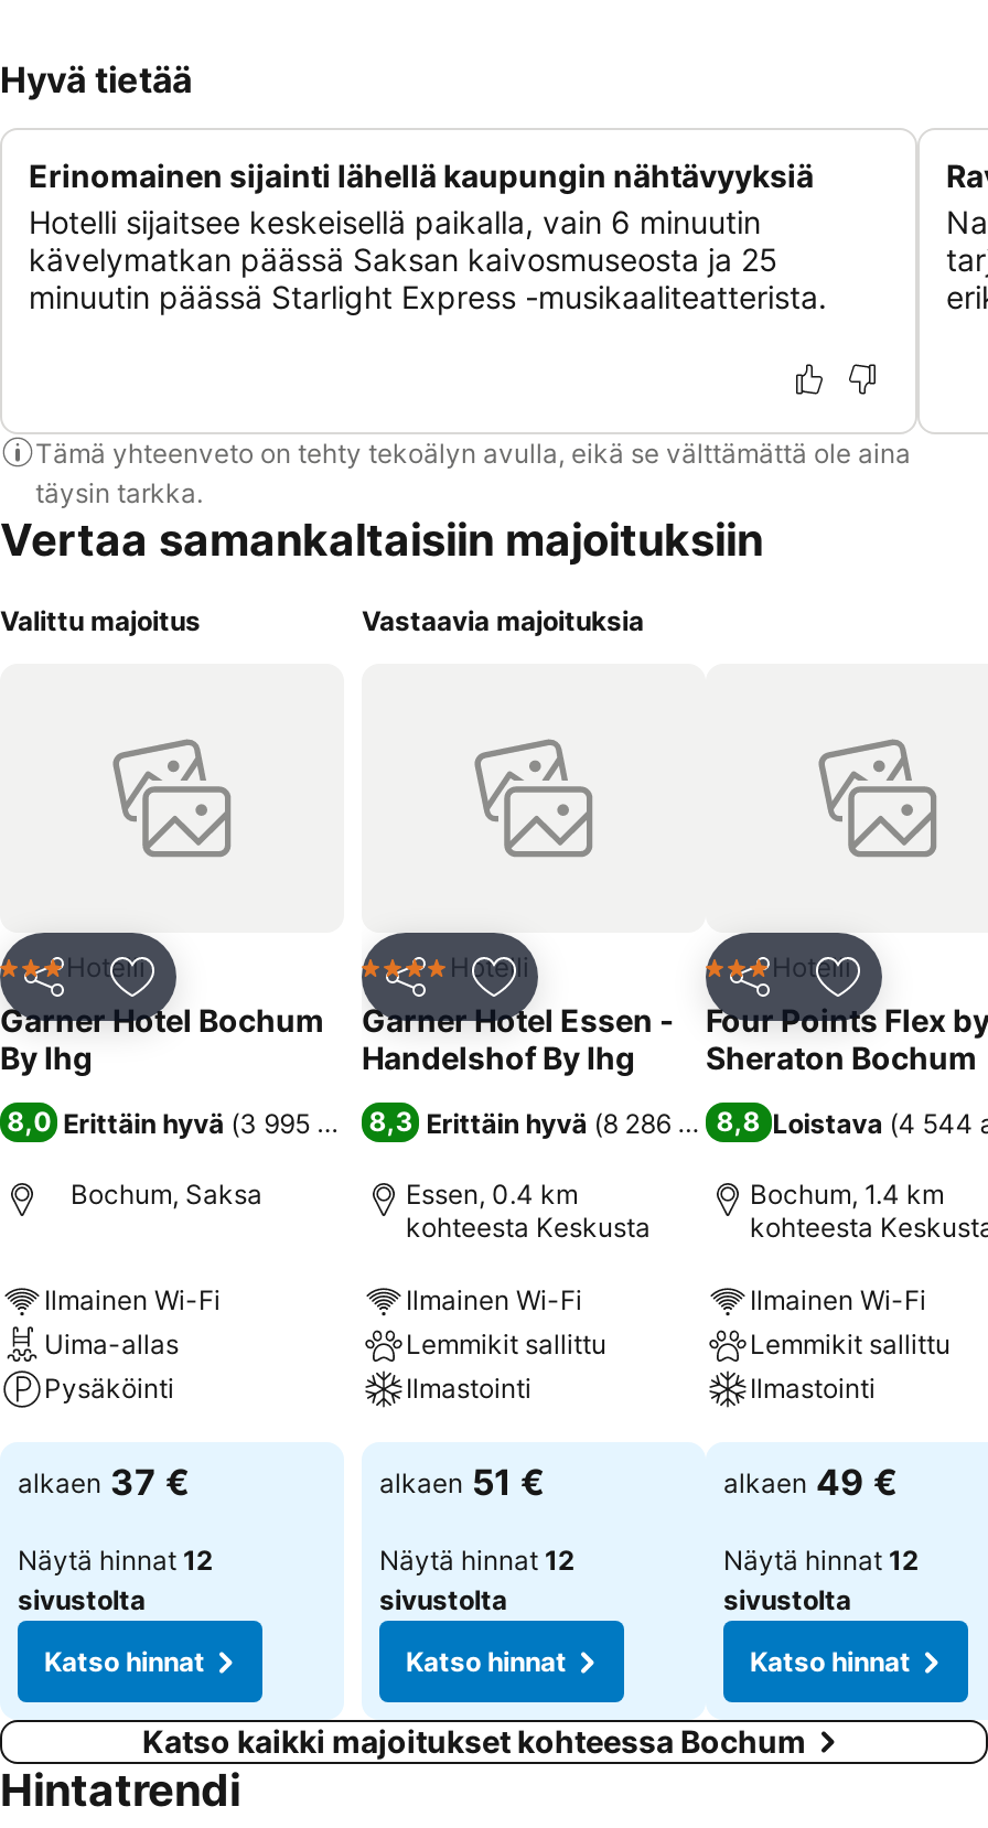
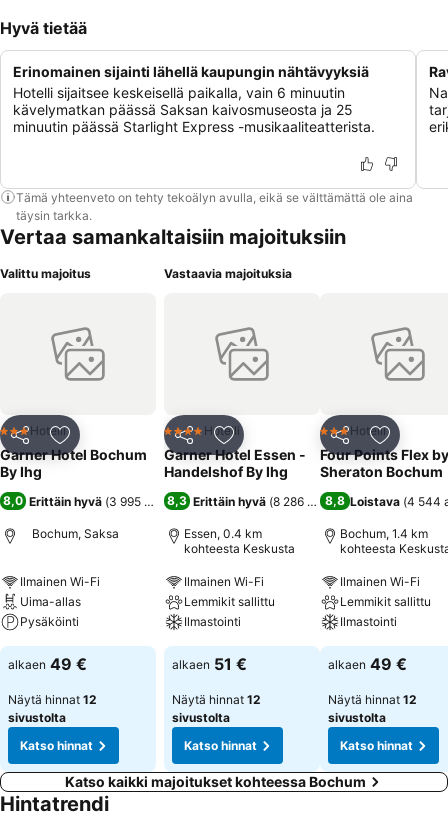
[18,1460,190,1504] alkaen 37 € -> [8,654,87,674] alkaen 49 €

